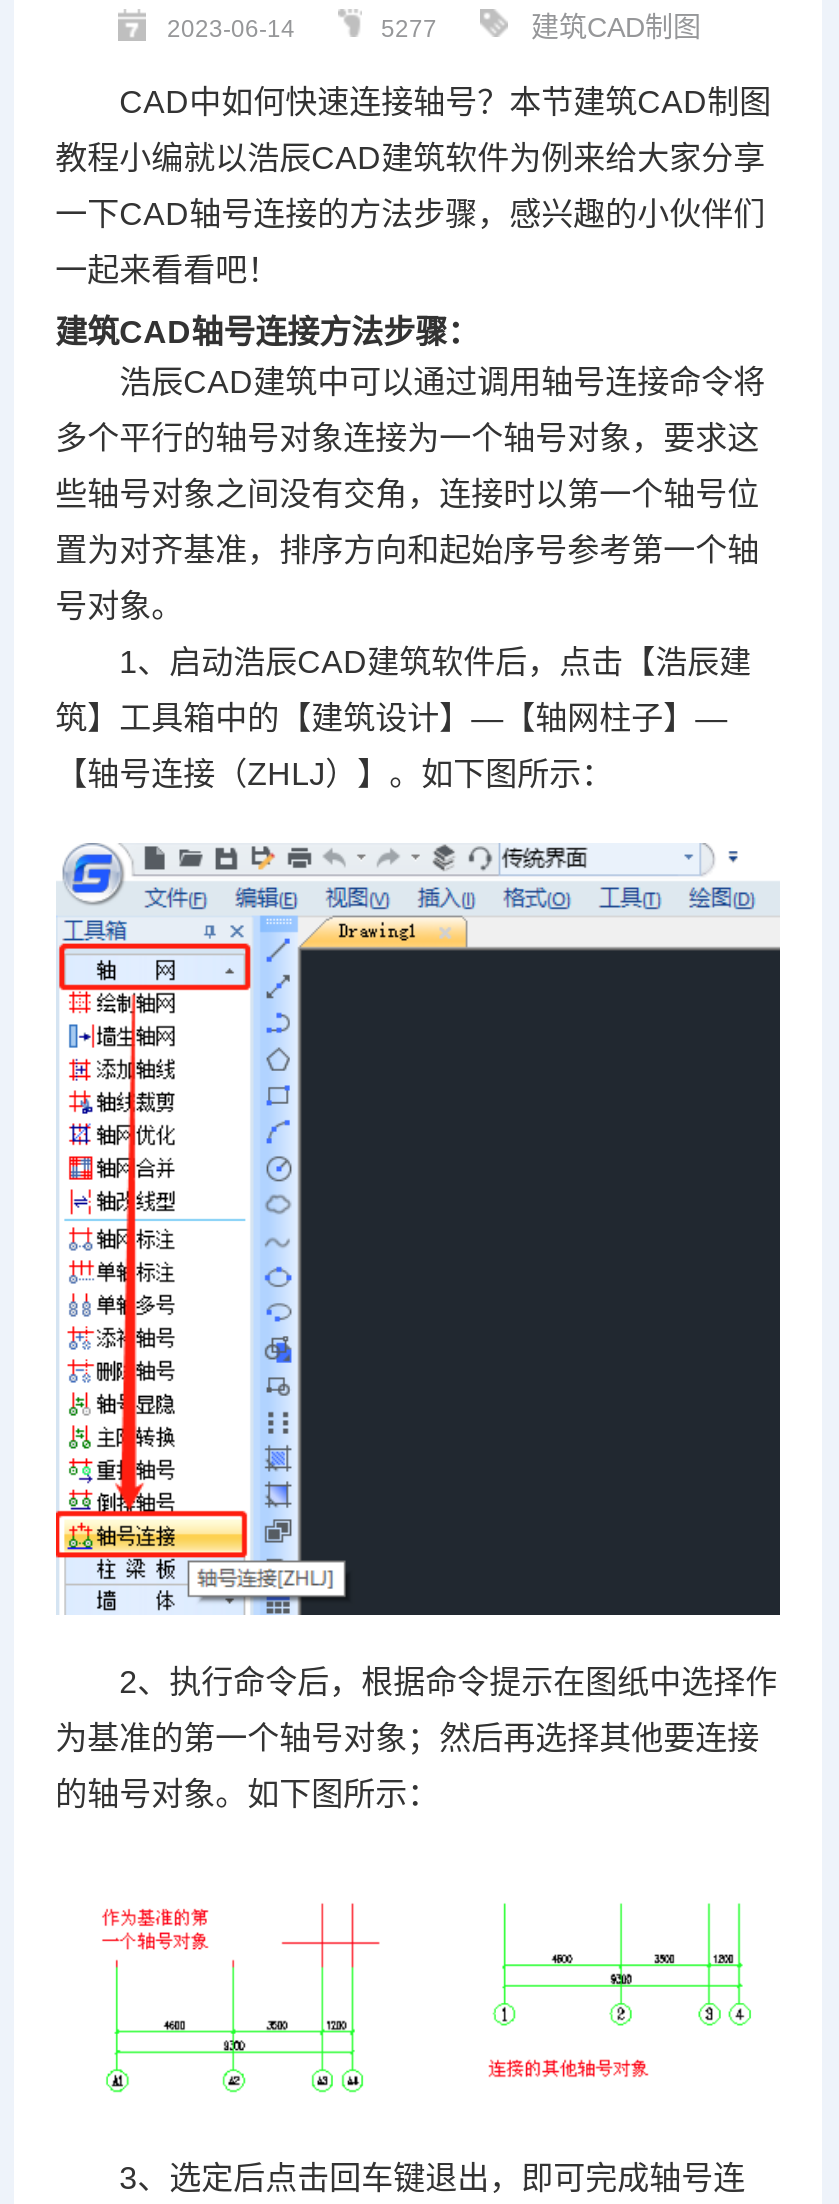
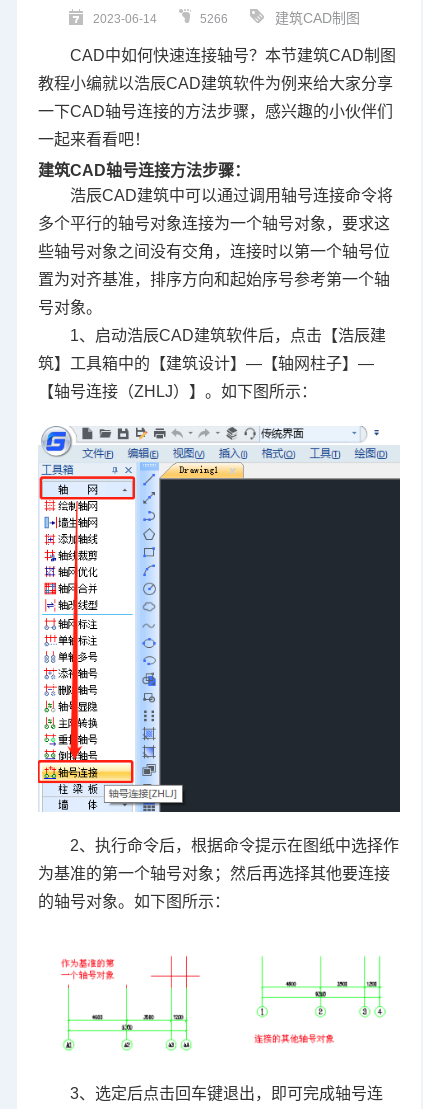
[381,16,437,44] 5277 -> [200,12,228,26] 5266

